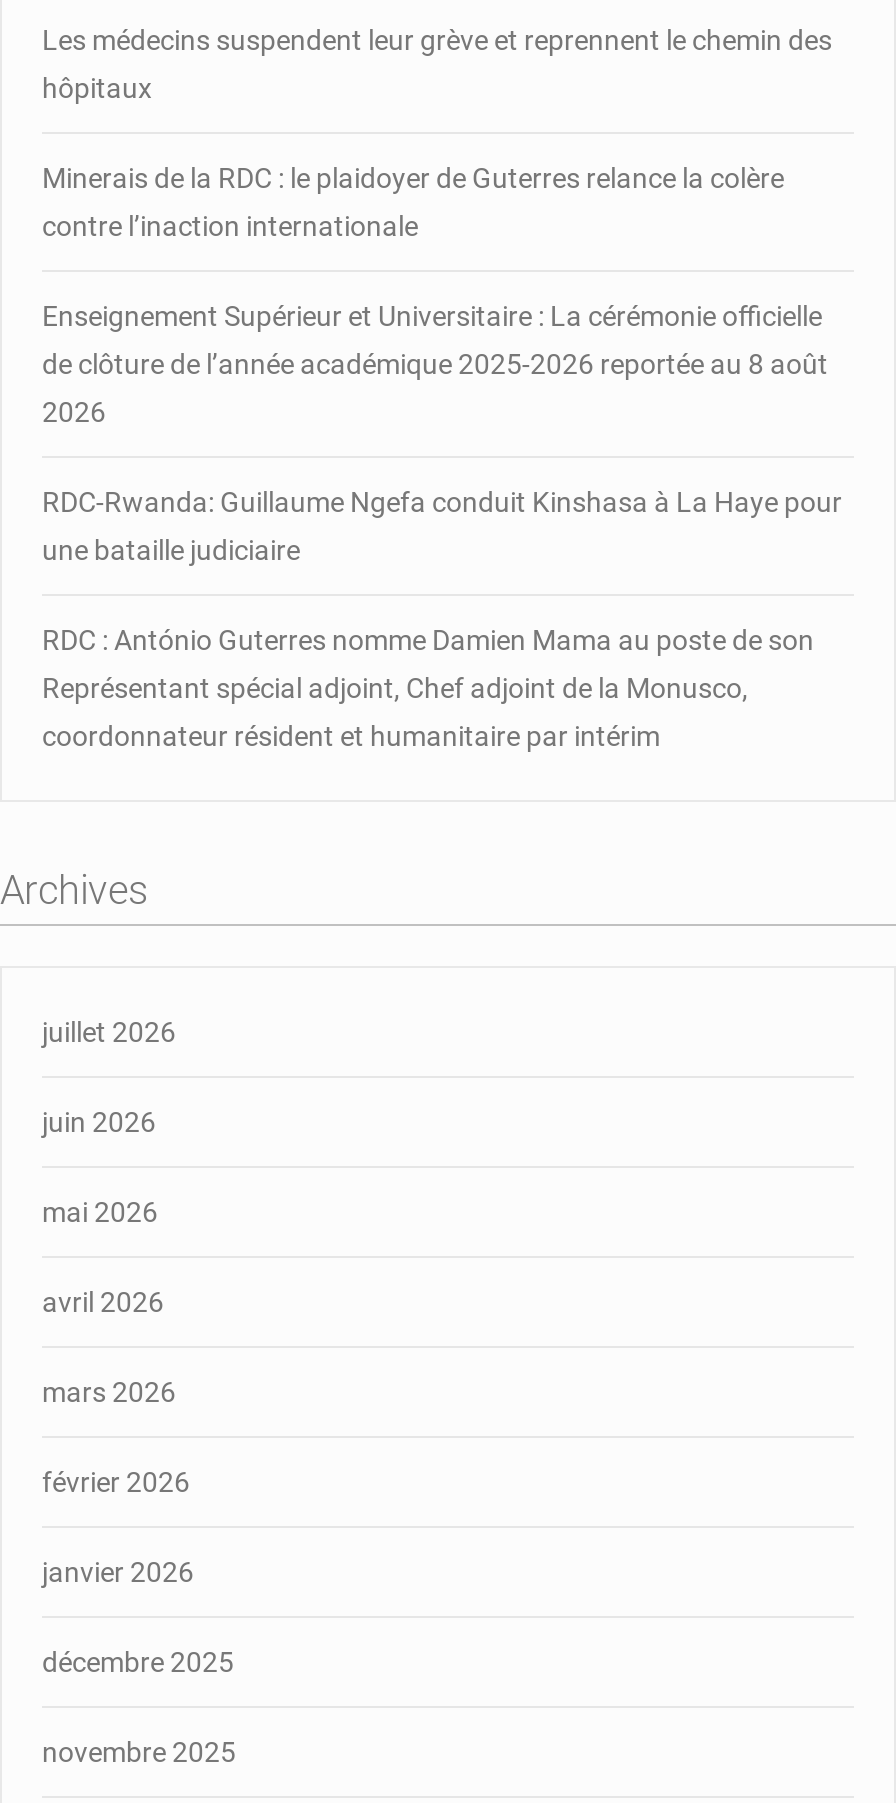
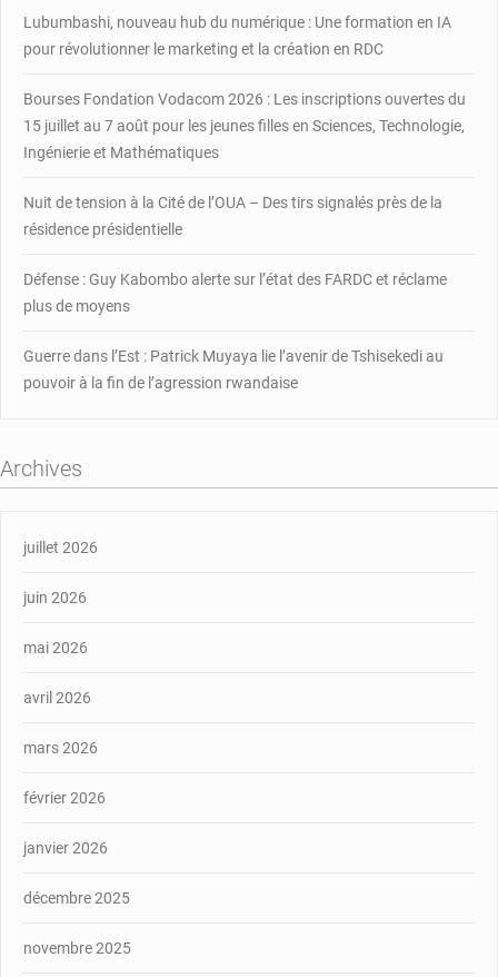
[42,23,842,751] Les médecins suspendent leur grève et reprennent le chemin des | hôpitaux | Minerais de la RDC : le plaidoyer de Guterres relance la colère | contre l’inaction internationale | Enseignement Supérieur et Universitaire : La cérémonie officielle | de clôture de l’année académique 2025-2026 reportée au 8 août | 2026 | RDC-Rwanda: Guillaume Ngefa conduit Kinshasa à La Haye pour | une bataille judiciaire | RDC : António Guterres nomme Damien Mama au poste de son | Représentant spécial adjoint, Chef adjoint de la Monusco, | coordonnateur résident et humanitaire par intérim -> [23,13,466,391] Lubumbashi, nouveau hub du numérique : Une formation en IA | pour révolutionner le marketing et la création en RDC | Bourses Fondation Vodacom 2026 : Les inscriptions ouvertes du | 15 juillet au 7 août pour les jeunes filles en Sciences, Technologie, | Ingénierie et Mathématiques | Nuit de tension à la Cité de l’OUA – Des tirs signalés près de la | résidence présidentielle | Défense : Guy Kabombo alerte sur l’état des FARDC et réclame | plus de moyens | Guerre dans l’Est : Patrick Muyaya lie l’avenir de Tshisekedi au | pouvoir à la fin de l’agression rwandaise

